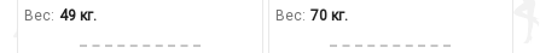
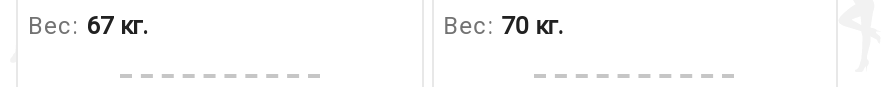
[24,7,97,23] Вес: 49 кг. -> [28,11,148,39] Вес: 67 кг.

